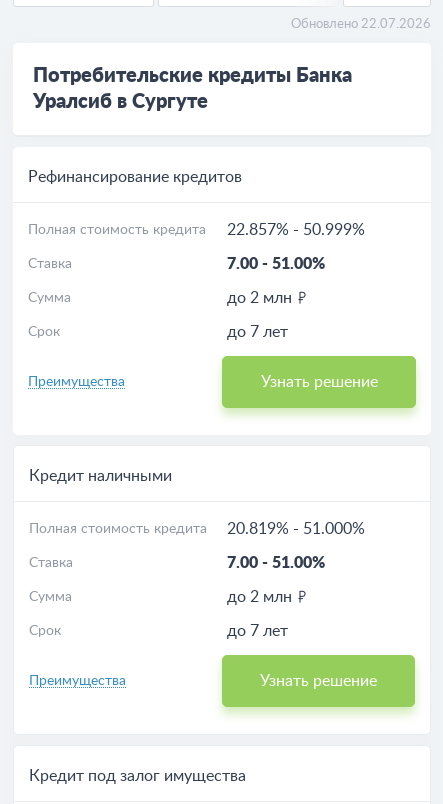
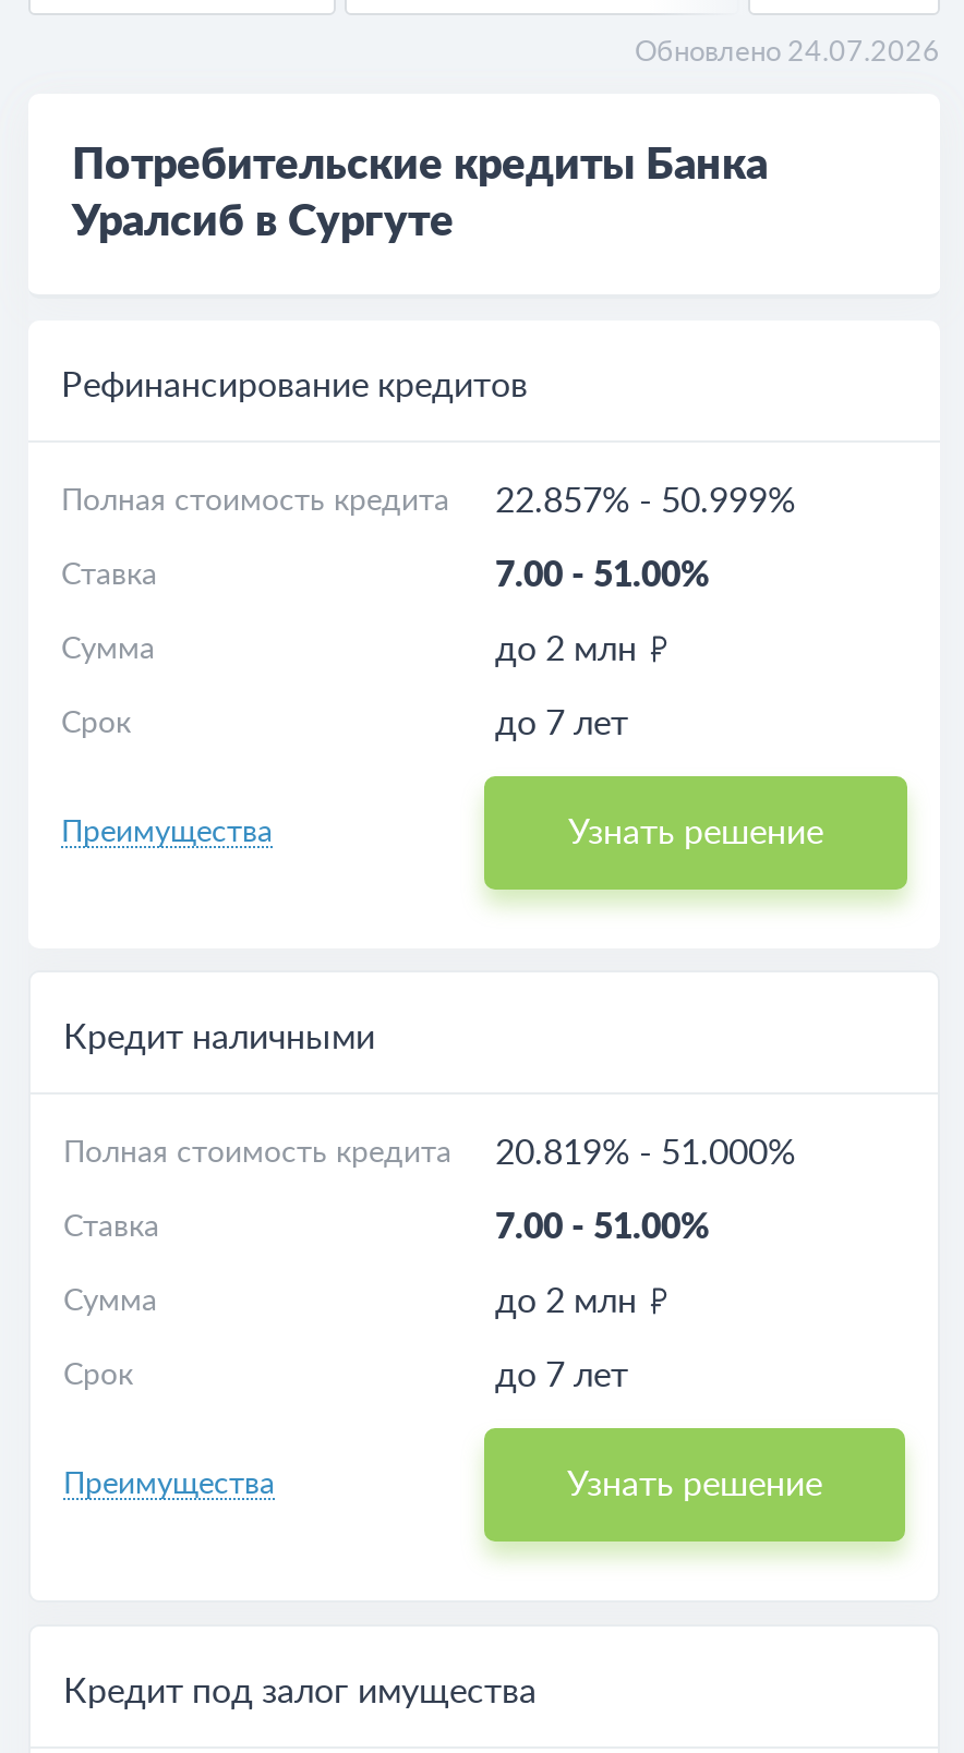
[291,18,431,31] Обновлено 22.07.2026 -> [635,39,940,68] Обновлено 24.07.2026

